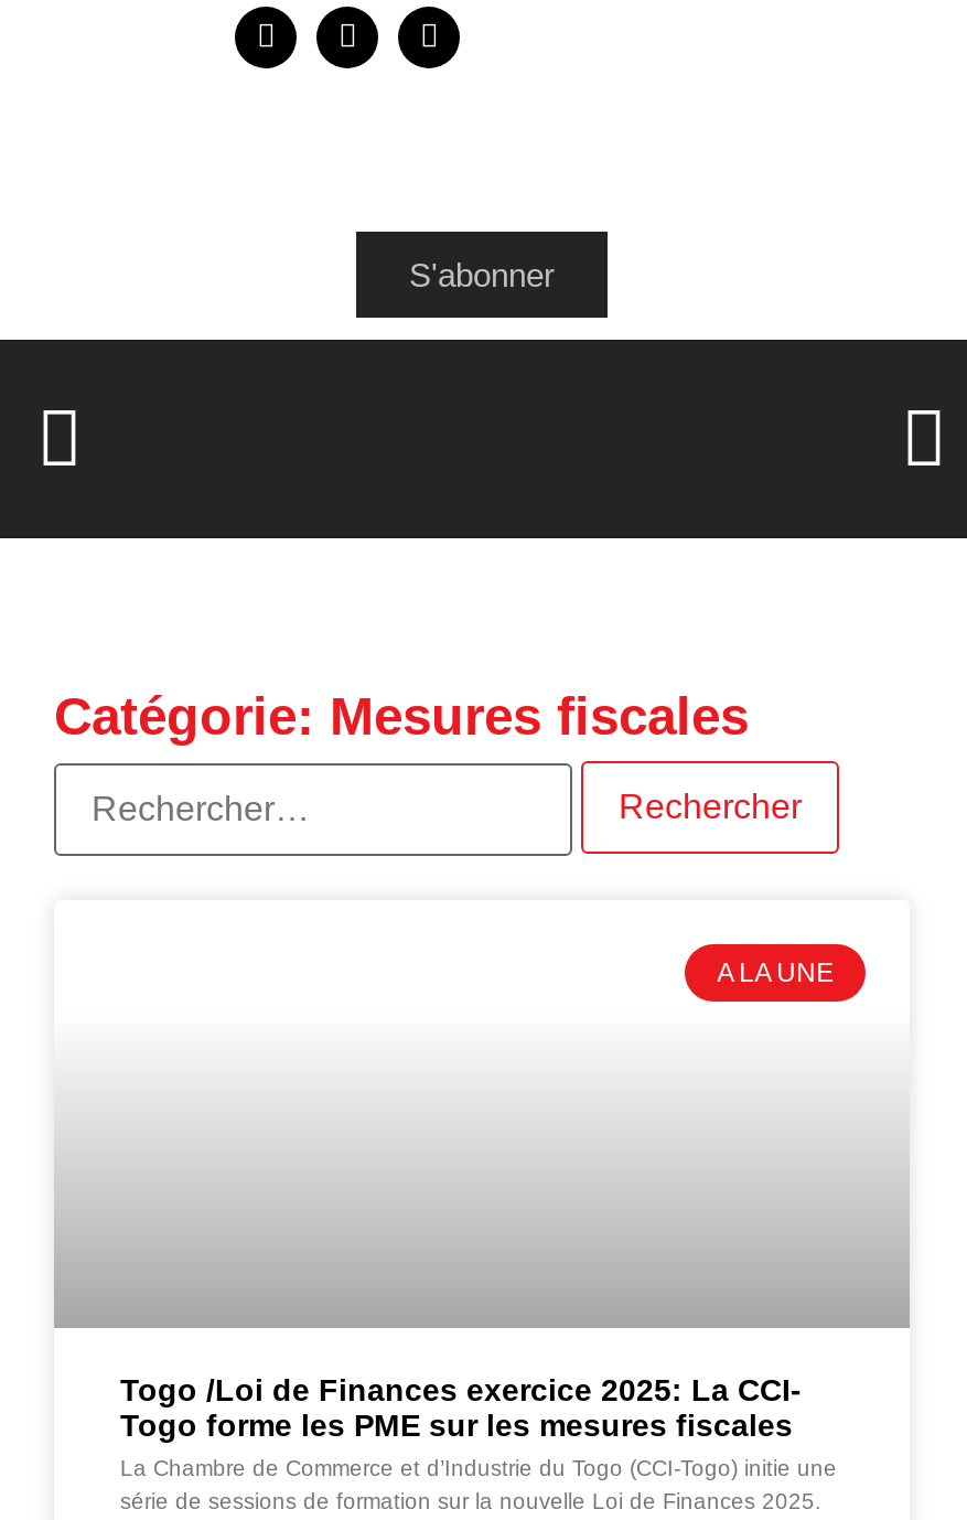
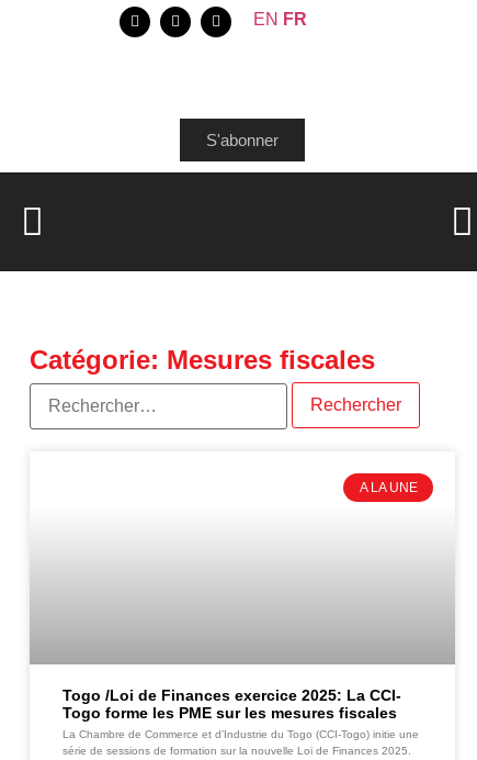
none -> [253,10,307,29] EN FR

